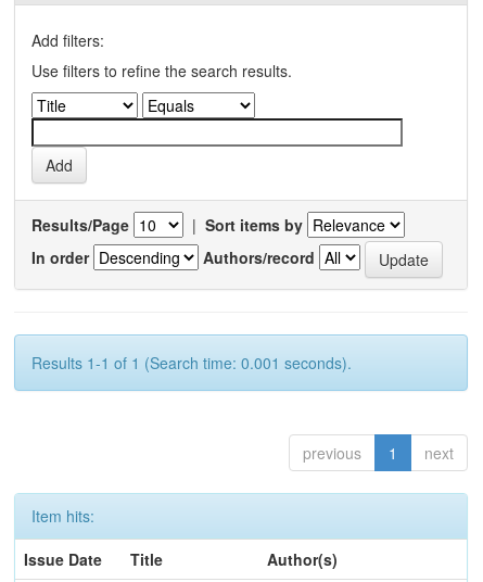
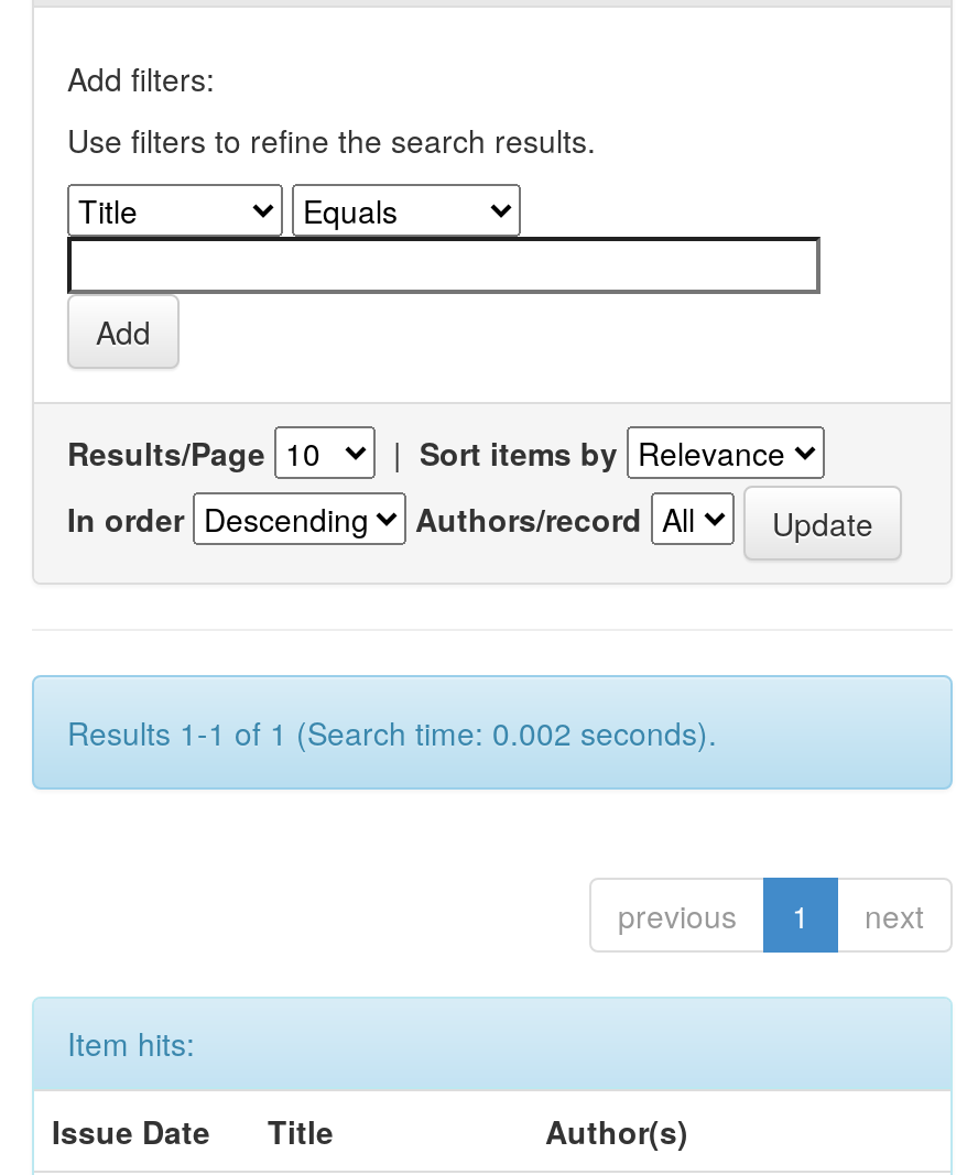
[31,352,352,374] Results 1-1 of 1 (Search time: 0.001 seconds). -> [67,710,717,754] Results 1-1 of 1 (Search time: 0.002 seconds).

